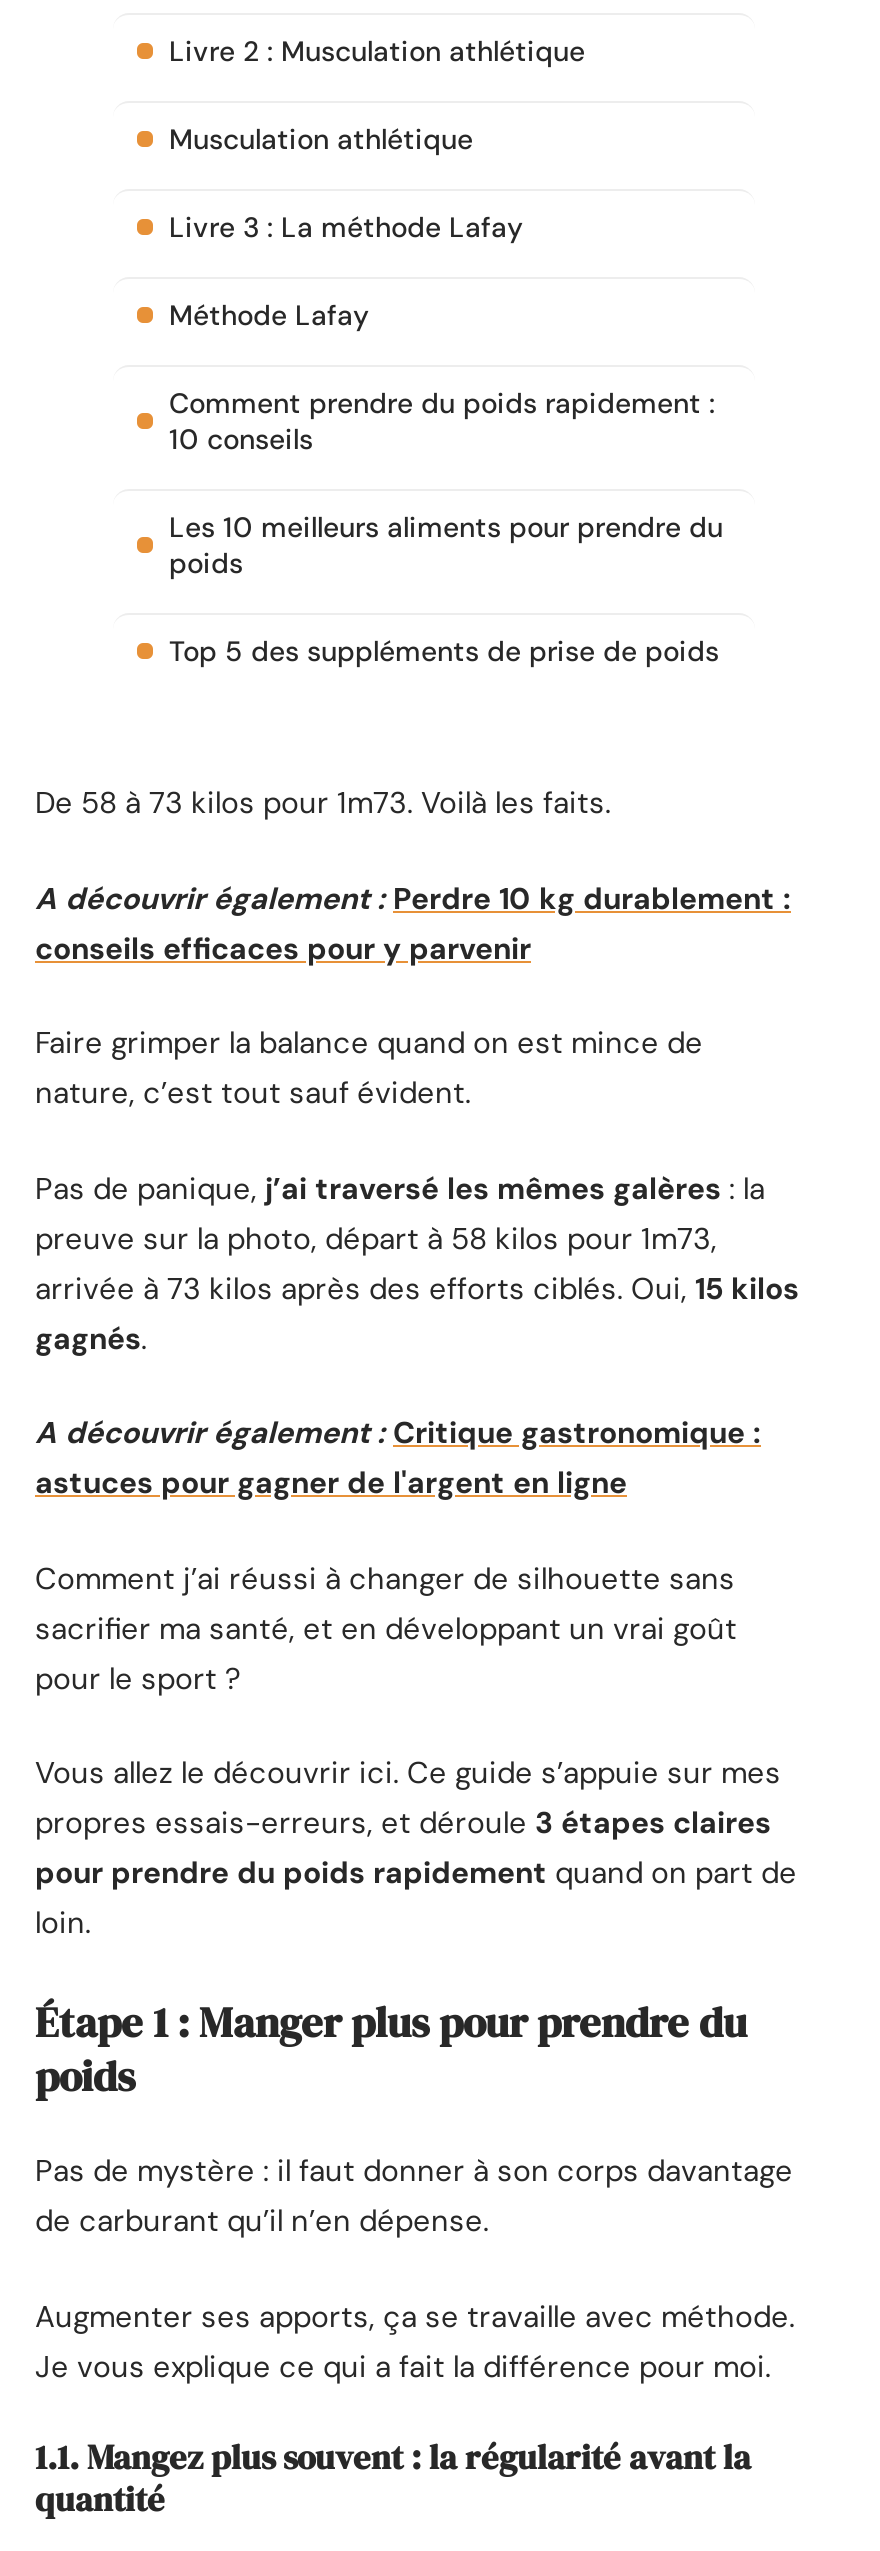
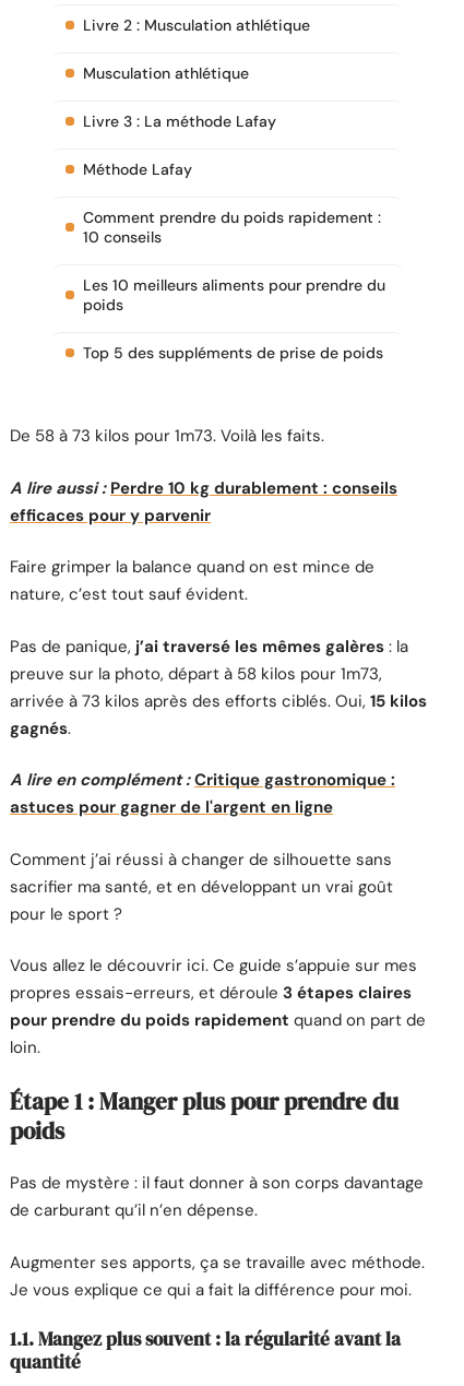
[35,879,791,969] A découvrir également : Perdre 10 kg durablement : | conseils efficaces pour y parvenir -> [10,477,397,526] A lire aussi : Perdre 10 kg durablement : conseils | efficaces pour y parvenir
[35,1414,761,1454] A découvrir également : Critique gastronomique : -> [10,769,395,791] A lire en complément : Critique gastronomique :

